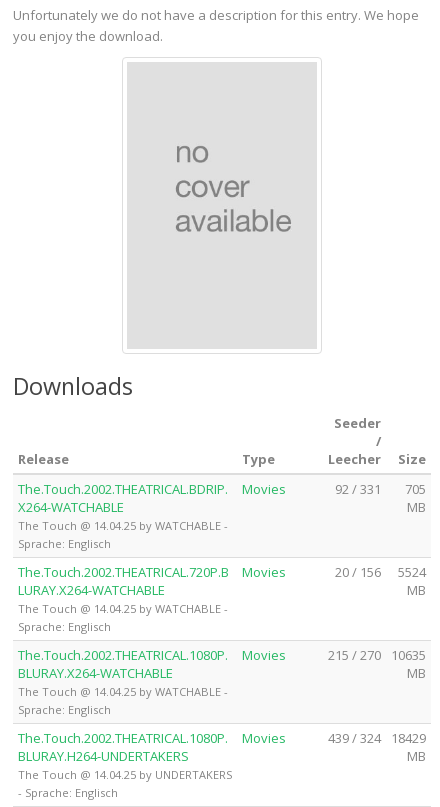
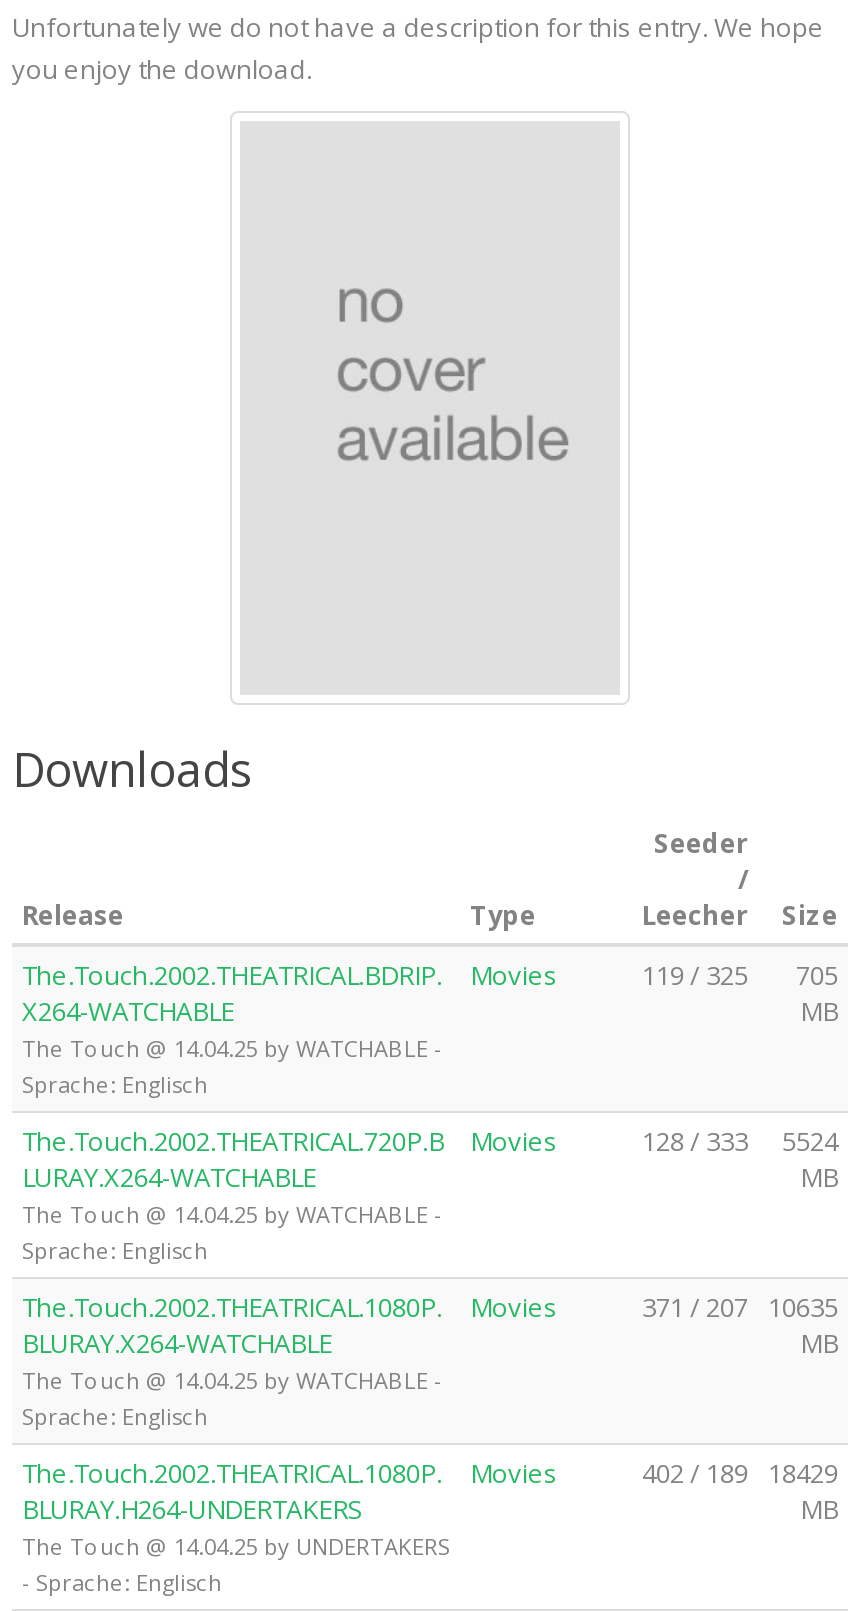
[335,480,426,498] 92 / 331 705 -> [642,957,838,993] 119 / 325 705
[335,563,426,581] 20 / 156 5524 -> [642,1123,838,1159] 128 / 333 5524
[328,646,426,664] 215 / 270 10635 -> [642,1289,838,1325] 371 / 207 10635
[328,729,426,747] 439 / 324 18429 -> [642,1455,838,1491] 402 / 189 18429

